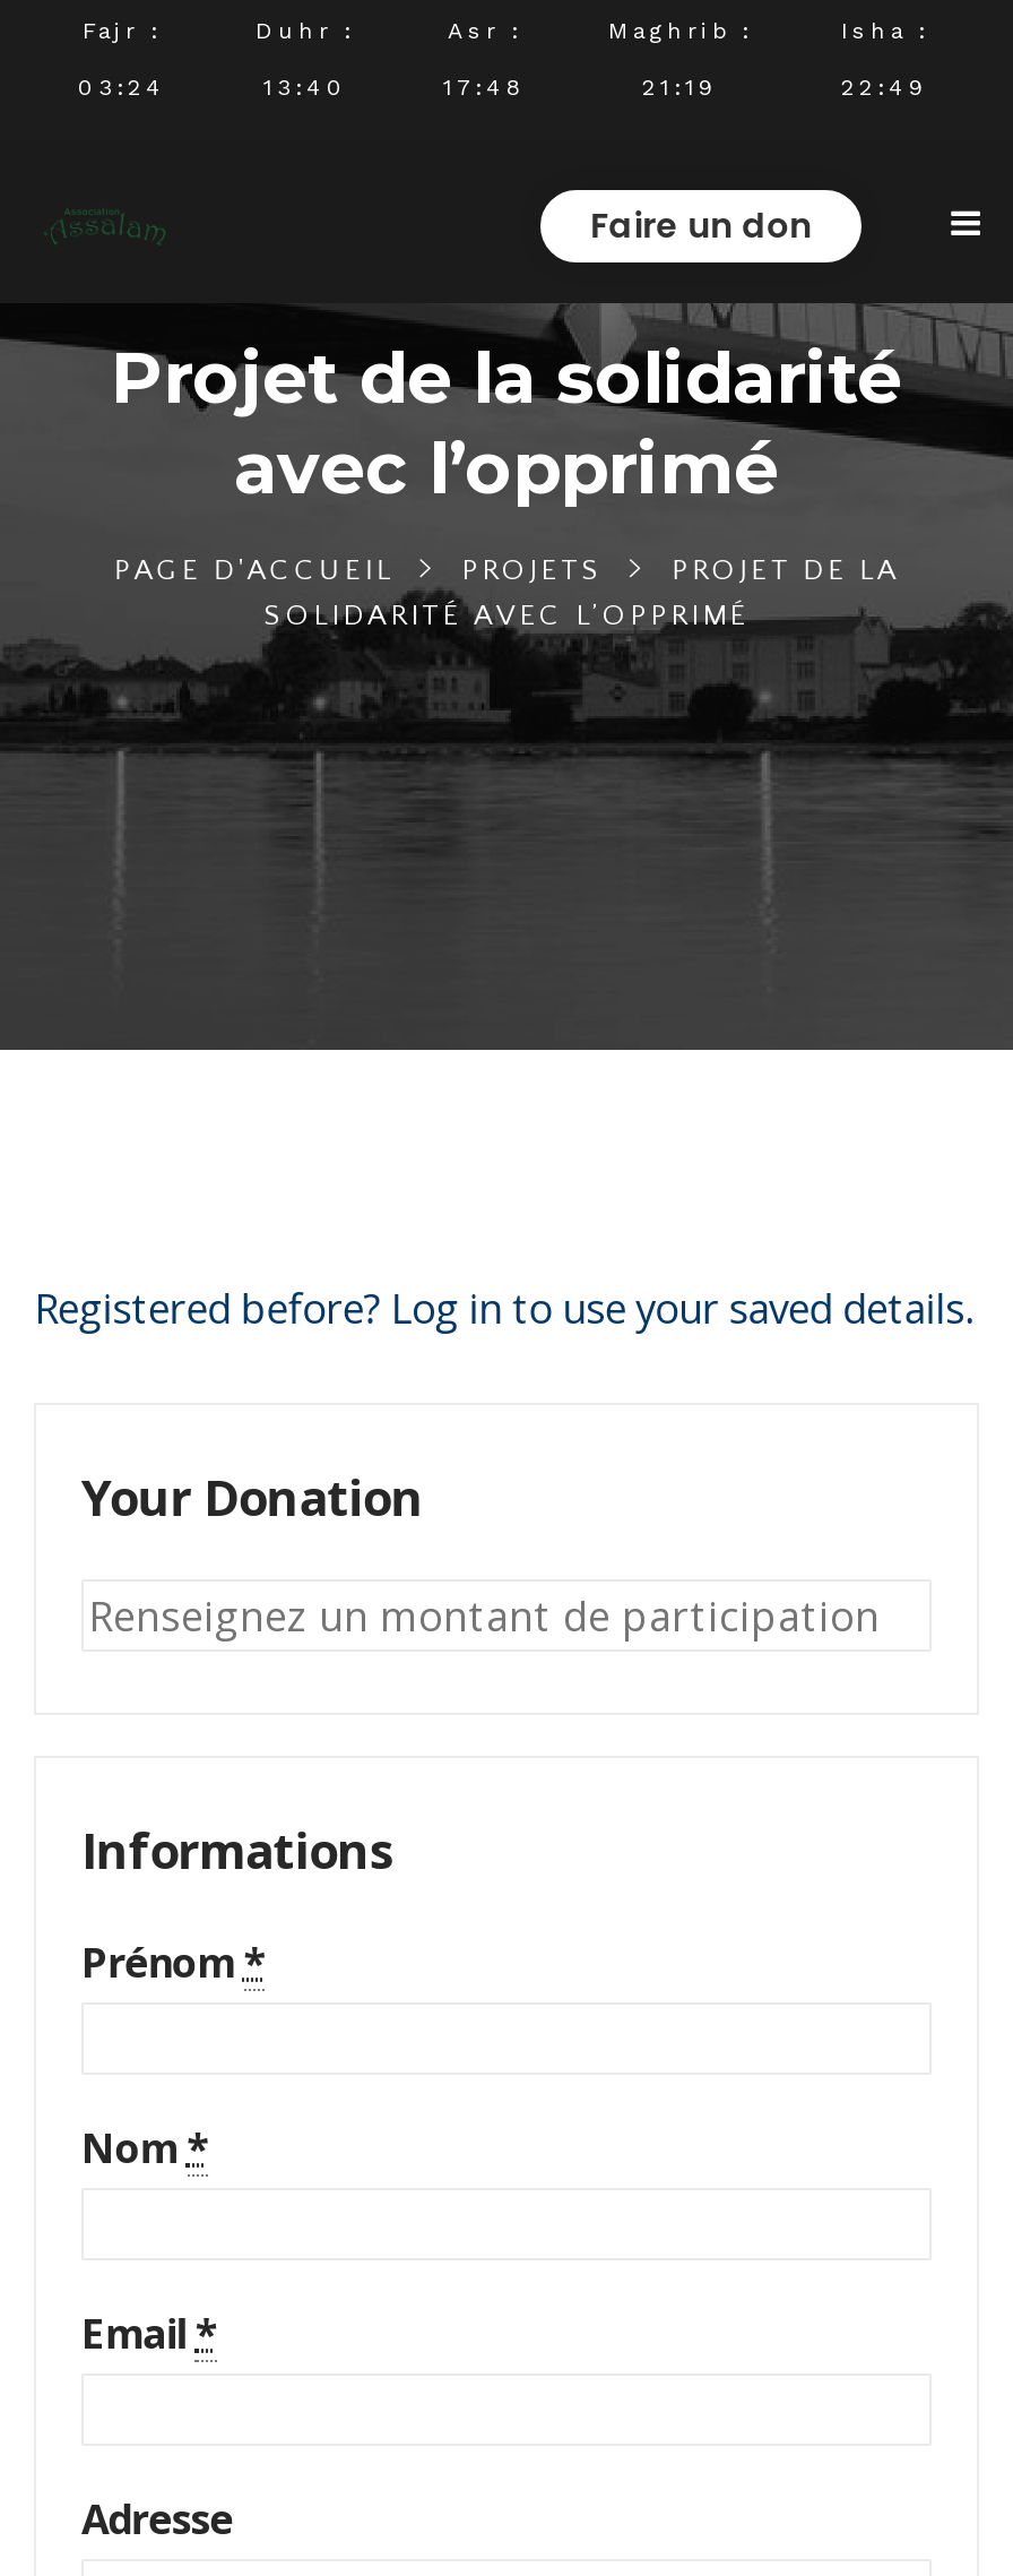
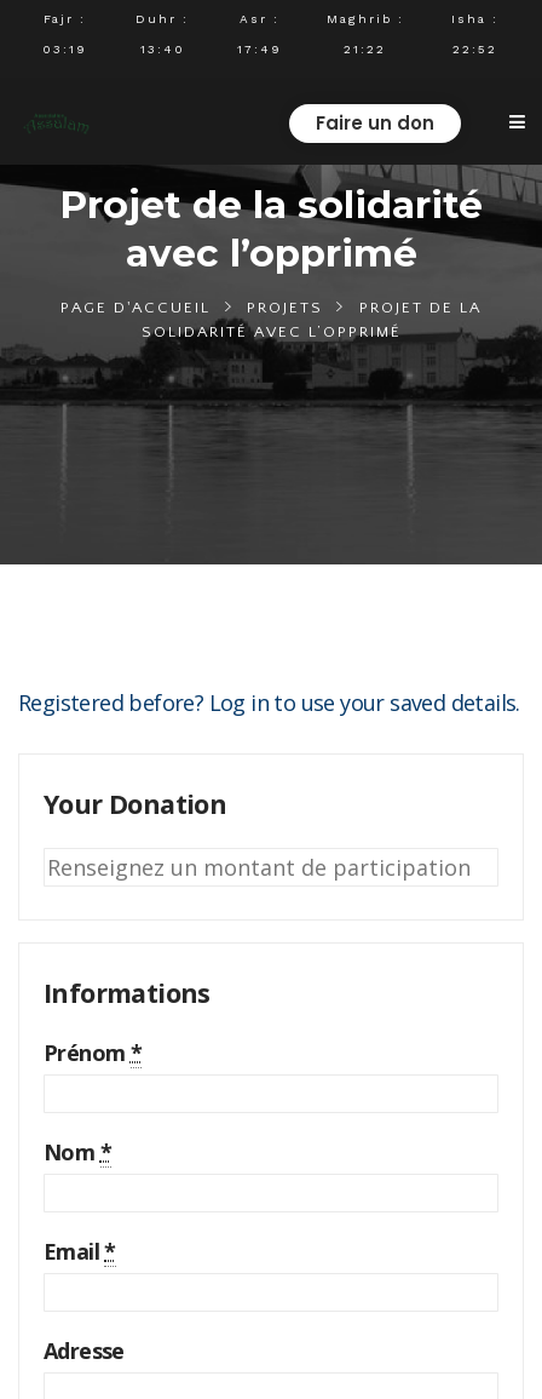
[78,75,166,100] 03:24 -> [42,42,87,56] 03:19
[443,75,527,100] 17:48 -> [237,42,281,56] 17:49
[642,75,719,100] 21:19 -> [344,42,386,56] 21:22
[841,75,929,100] 22:49 -> [452,42,497,56] 22:52

